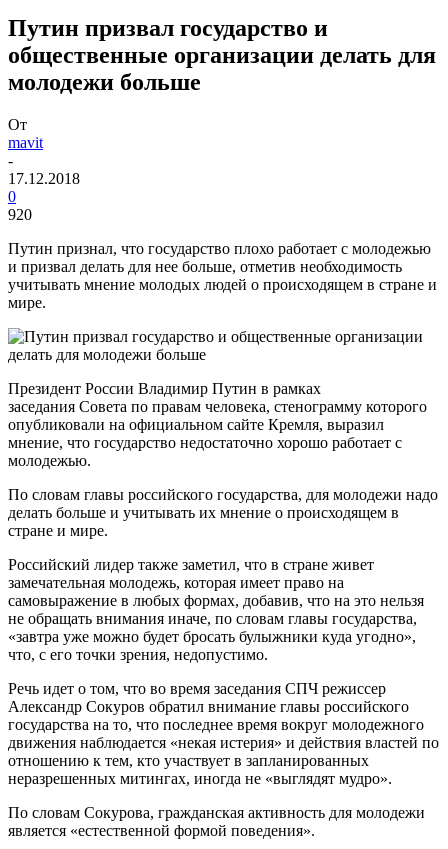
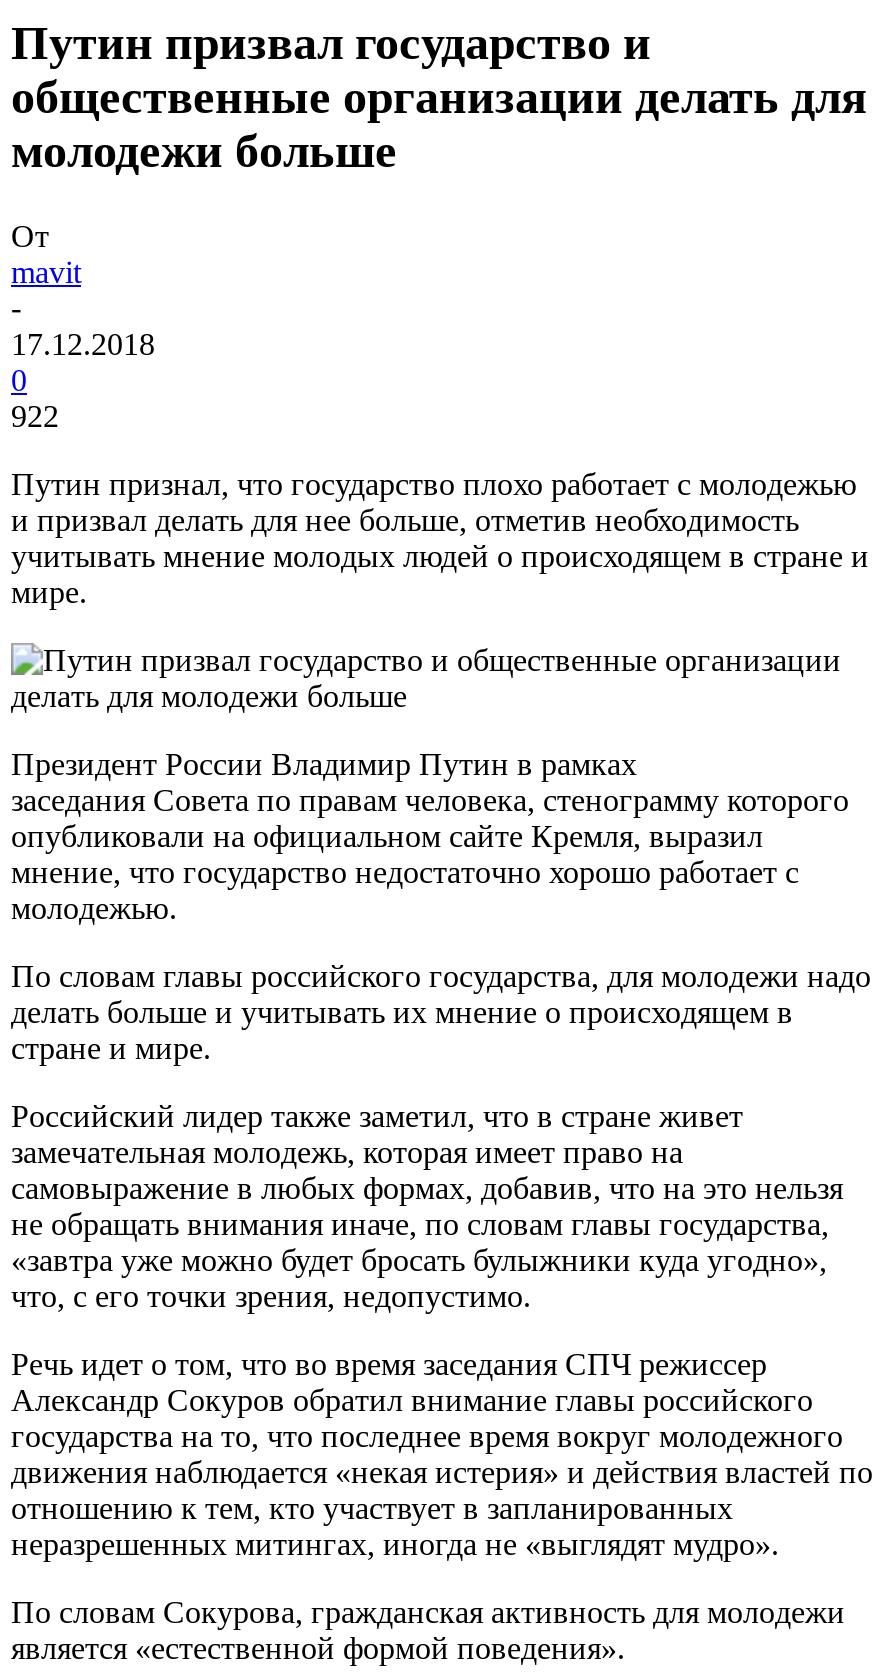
[8,206,32,223] 920 -> [11,399,59,433] 922

